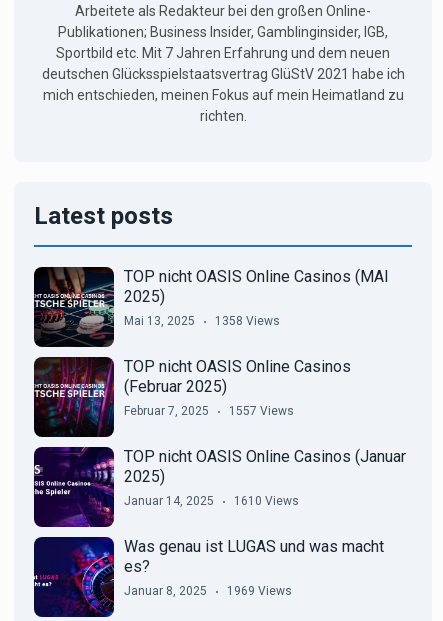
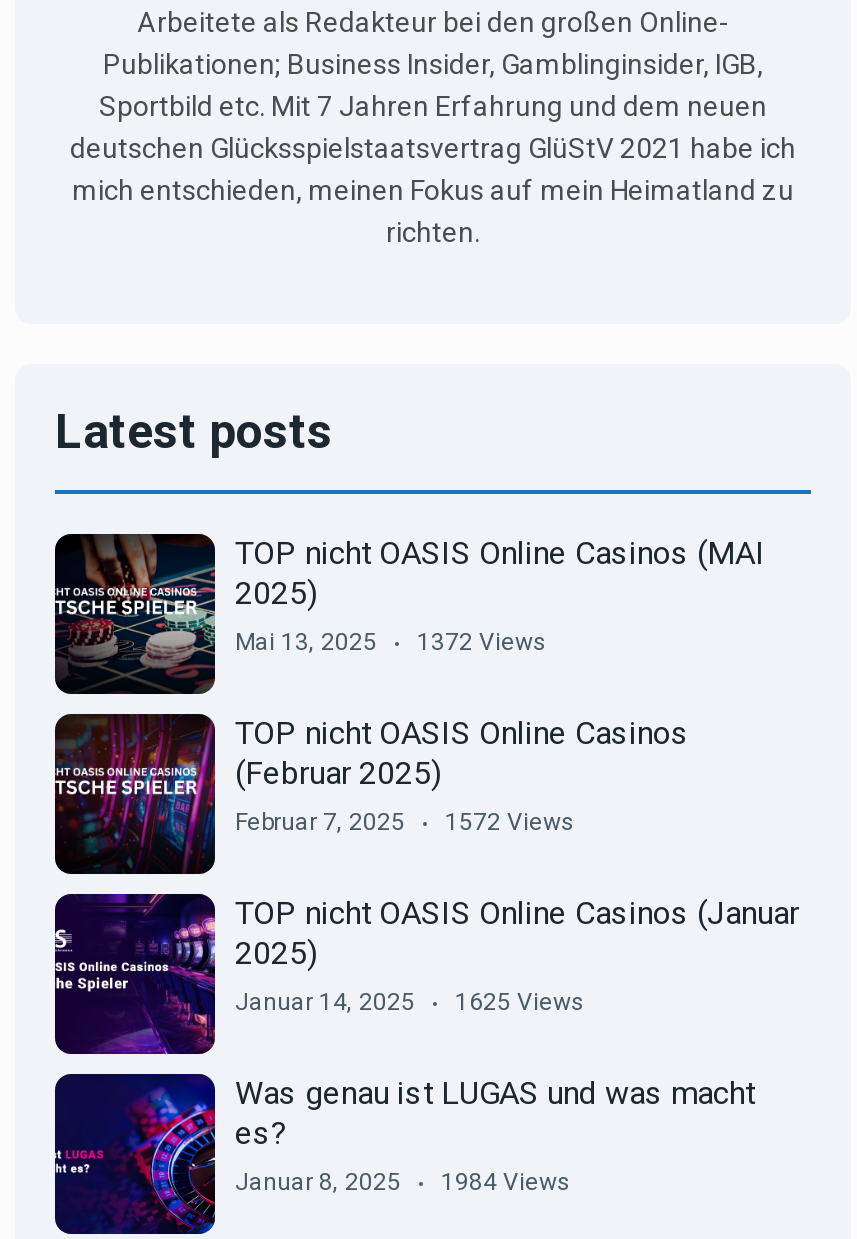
[124,314,280,328] Mai 13, 2025 1358 Views -> [235,628,547,656] Mai 13, 2025 1372 Views
[124,404,294,418] Februar 7, 2025 1557 Views -> [235,808,575,836] Februar 7, 2025 1572 Views
[124,494,299,508] Januar 14, 2025 1610 Views -> [235,988,585,1016] Januar 14, 2025 1625 Views
[124,584,292,598] Januar 8, 2025 1969 Views -> [235,1168,571,1196] Januar 8, 2025 1984 Views

